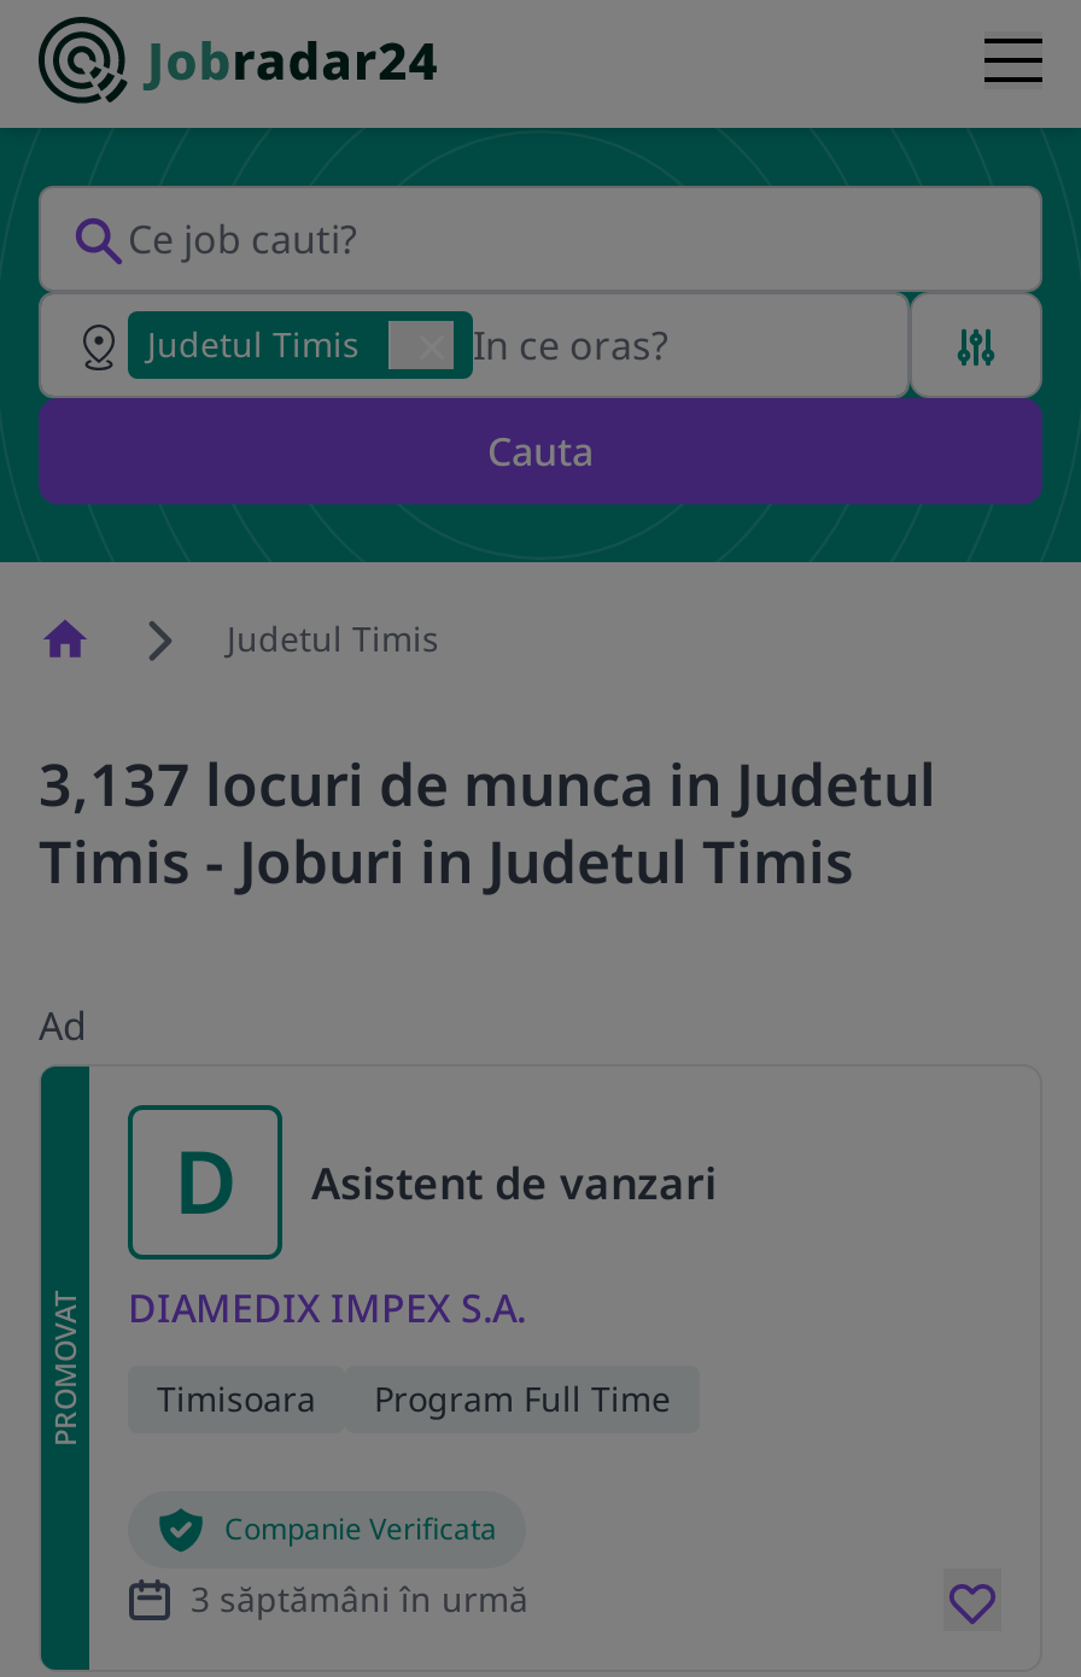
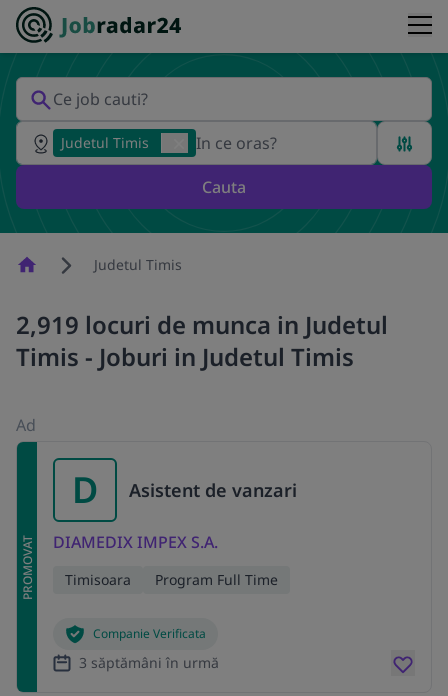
[39,743,936,823] 3,137 locuri de munca in Judetul -> [16,308,388,341] 2,919 locuri de munca in Judetul

